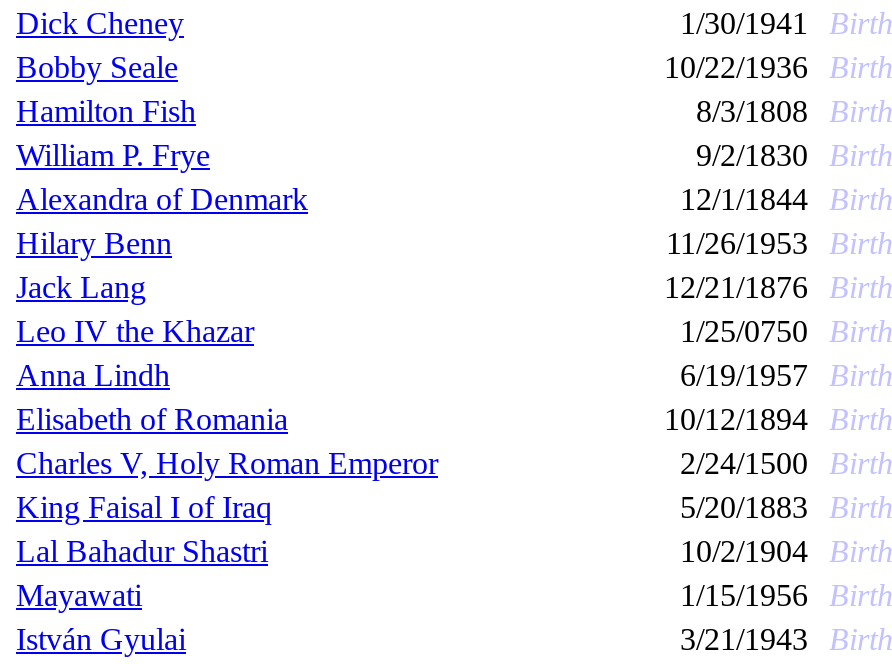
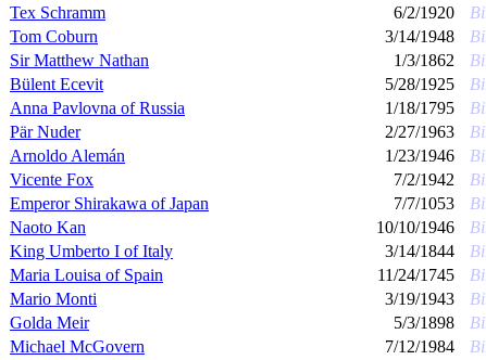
[16,7,808,41] Dick Cheney | 1/30/1941 -> [10,4,454,22] Tex Schramm | 6/2/1920
[16,51,808,85] Bobby Seale | 10/22/1936 -> [10,28,454,46] Tom Coburn | 3/14/1948
[16,95,808,129] Hamilton Fish | 8/3/1808 -> [10,52,454,70] Sir Matthew Nathan | 1/3/1862
[16,139,808,173] William P. Frye | 9/2/1830 -> [10,75,454,94] Bülent Ecevit | 5/28/1925
[16,183,808,217] Alexandra of Denmark | 12/1/1844 -> [10,99,454,118] Anna Pavlovna of Russia | 1/18/1795
[16,227,808,261] Hilary Benn | 11/26/1953 -> [10,123,454,142] Pär Nuder | 2/27/1963
[16,271,808,305] Jack Lang | 12/21/1876 -> [10,147,454,165] Arnoldo Alemán | 1/23/1946
[16,315,808,349] Leo IV the Khazar | 1/25/0750 -> [10,171,454,189] Vicente Fox | 7/2/1942
[16,359,808,393] Anna Lindh | 6/19/1957 -> [10,195,454,213] Emperor Shirakawa of Japan | 7/7/1053
[16,403,808,437] Elisabeth of Romania | 10/12/1894 -> [10,218,454,237] Naoto Kan | 10/10/1946
[16,447,808,481] Charles V, Holy Roman Emperor | 2/24/1500 -> [10,242,454,261] King Umberto I of Italy | 3/14/1844
[16,491,808,525] King Faisal I of Iraq | 5/20/1883 -> [10,266,454,285] Maria Louisa of Spain | 11/24/1745
[16,535,808,569] Lal Bahadur Shastri | 10/2/1904 -> [10,290,454,308] Mario Monti | 3/19/1943
[16,579,808,613] Mayawati | 1/15/1956 -> [10,314,454,332] Golda Meir | 5/3/1898
[16,623,808,657] István Gyulai | 3/21/1943 -> [10,338,454,356] Michael McGovern | 7/12/1984

